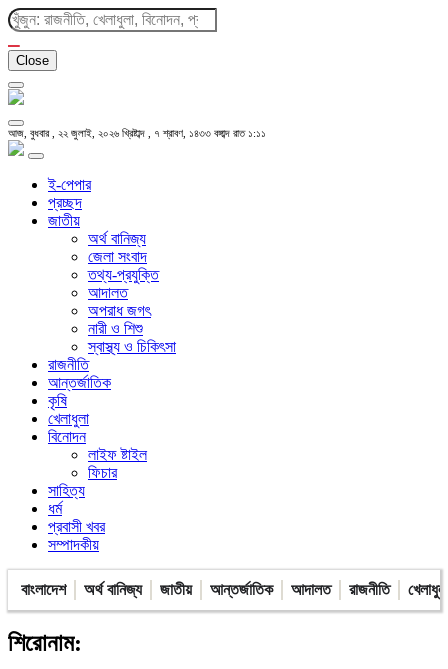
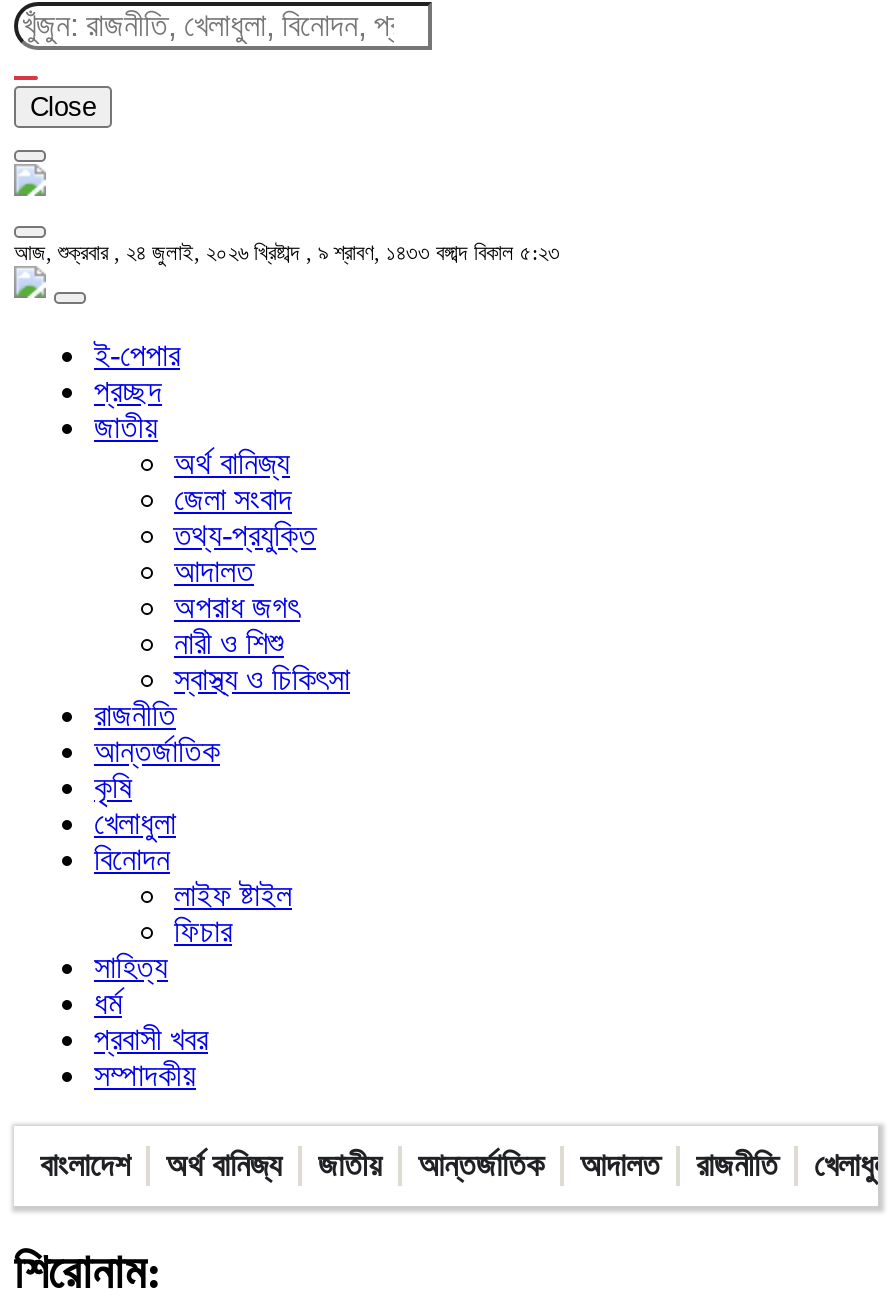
[8,127,266,139] আজ, বুধবার , ২২ জুলাই, ২০২৬ খ্রিষ্টাব্দ , ৭ শ্রাবণ, ১৪৩৩ বঙ্গাব্দ রাত ১:১১ -> [14,240,560,264] আজ, শুক্রবার , ২৪ জুলাই, ২০২৬ খ্রিষ্টাব্দ , ৯ শ্রাবণ, ১৪৩৩ বঙ্গাব্দ বিকাল ৫:২৩

